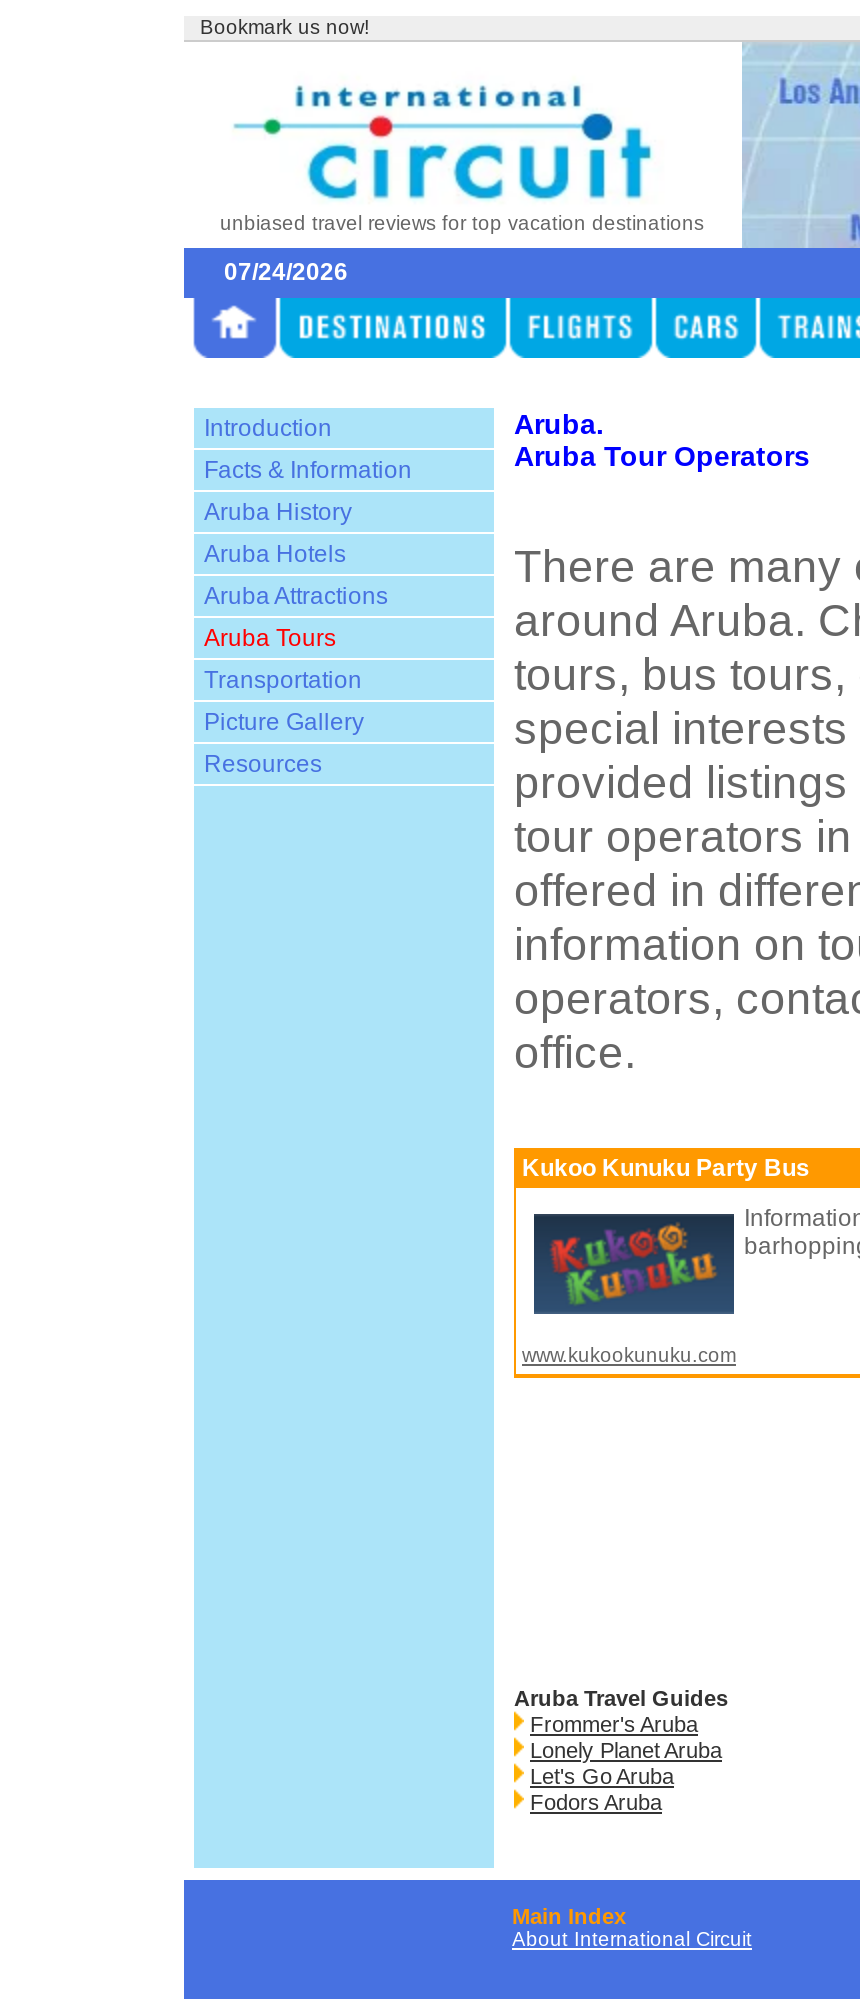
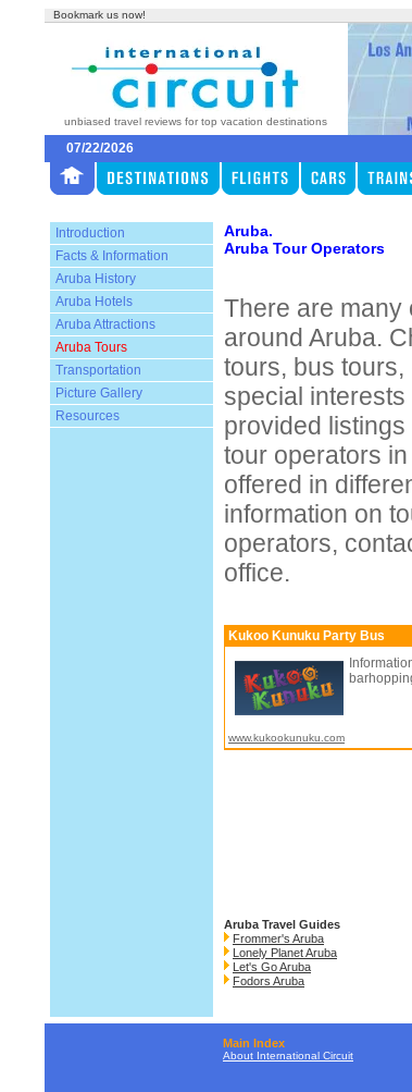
[224,258,348,286] 07/24/2026 -> [66,140,134,156] 07/22/2026

